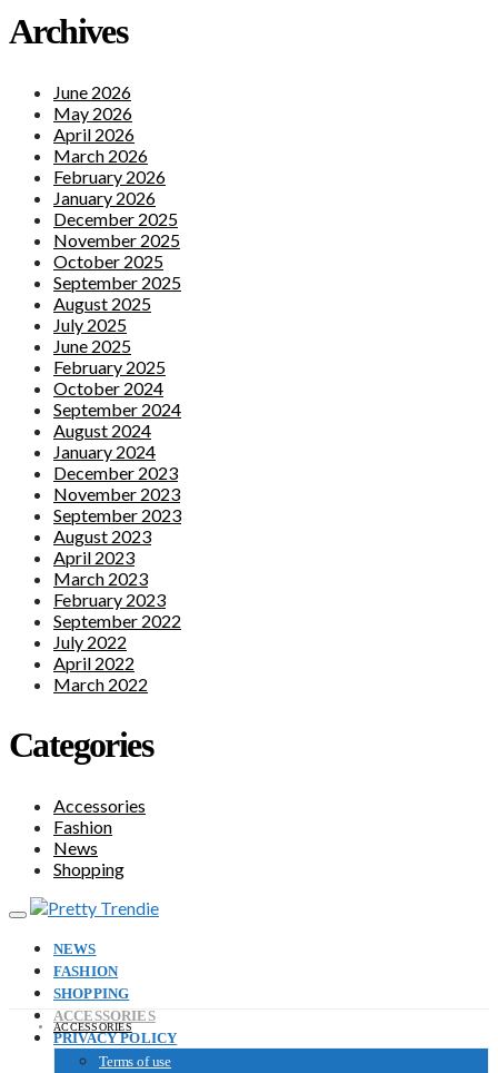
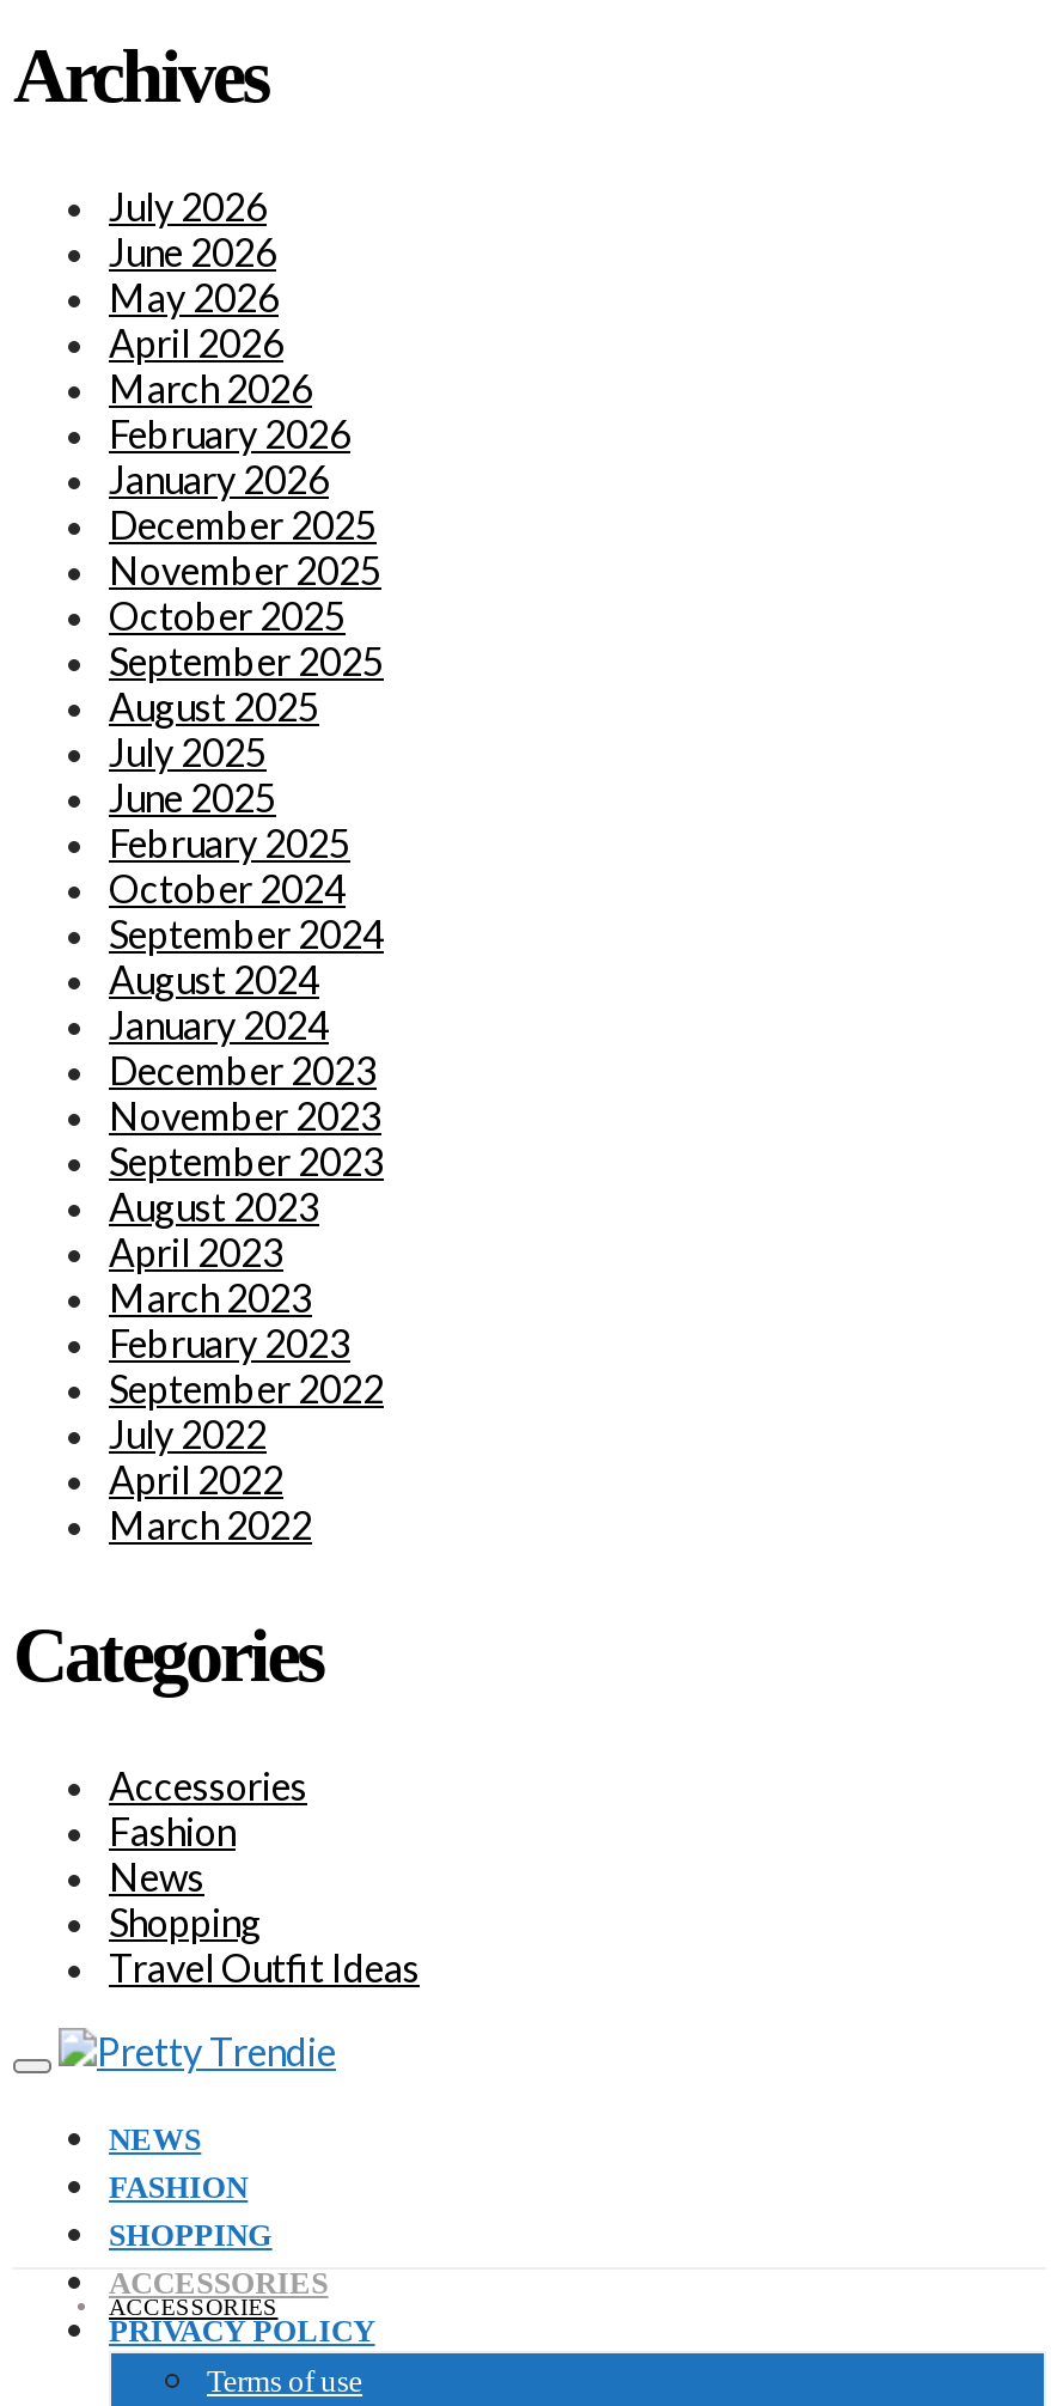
none -> [109,183,267,229] July 2026
none -> [109,1945,420,1990] Travel Outfit Ideas

